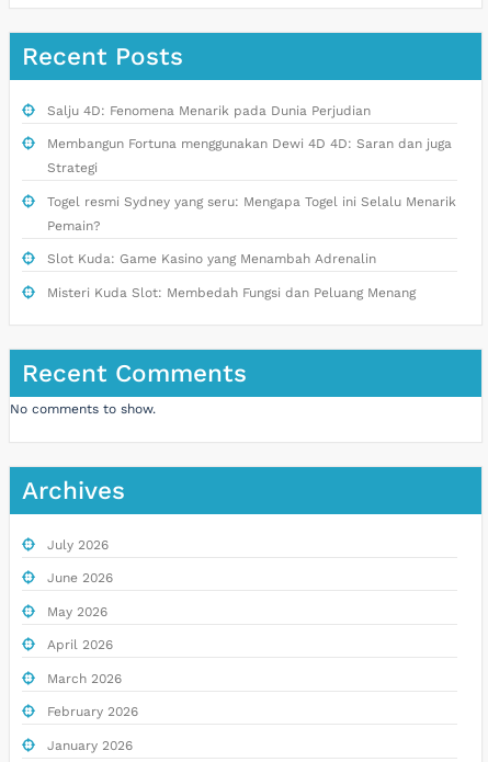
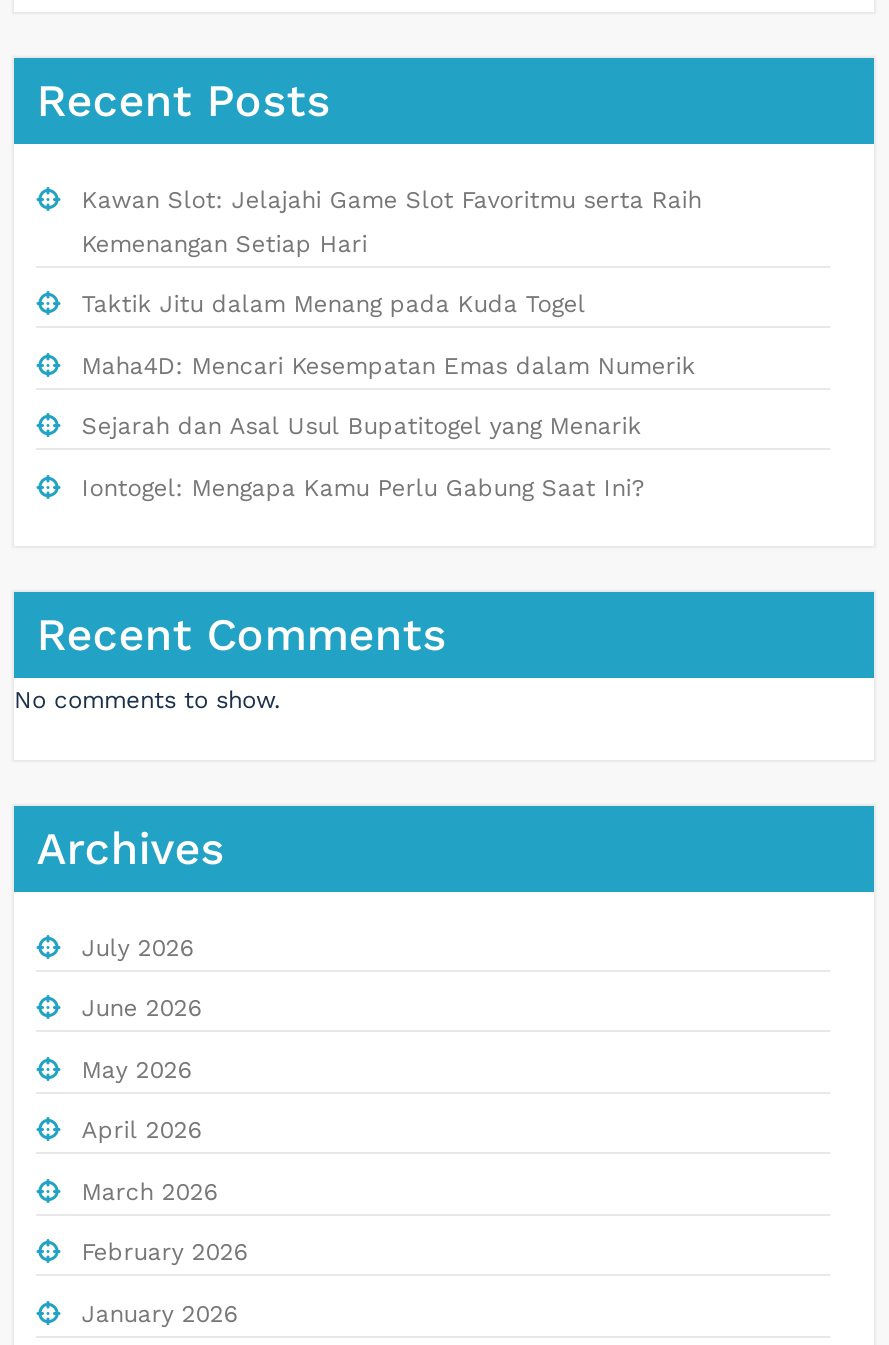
[47,103,456,300] Salju 4D: Fenomena Menarik pada Dunia Perjudian | Membangun Fortuna menggunakan Dewi 4D 4D: Saran dan juga | Strategi | Togel resmi Sydney yang seru: Mengapa Togel ini Selalu Menarik | Pemain? | Slot Kuda: Game Kasino yang Menambah Adrenalin | Misteri Kuda Slot: Membedah Fungsi dan Peluang Menang -> [82,185,702,501] Kawan Slot: Jelajahi Game Slot Favoritmu serta Raih | Kemenangan Setiap Hari | Taktik Jitu dalam Menang pada Kuda Togel | Maha4D: Mencari Kesempatan Emas dalam Numerik | Sejarah dan Asal Usul Bupatitogel yang Menarik | Iontogel: Mengapa Kamu Perlu Gabung Saat Ini?

